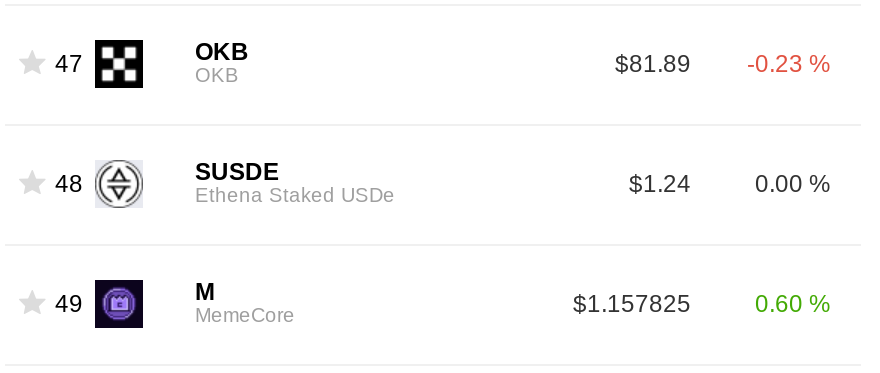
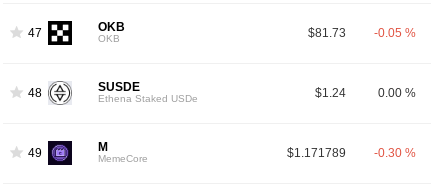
[615,50,691,78] $81.89 -> [308,26,346,40] $81.73
[747,50,831,78] -0.23 % -> [374,26,416,40] -0.05 %
[573,290,691,318] $1.157825 -> [287,146,346,160] $1.171789
[755,290,831,318] 0.60 % -> [374,146,416,160] -0.30 %

